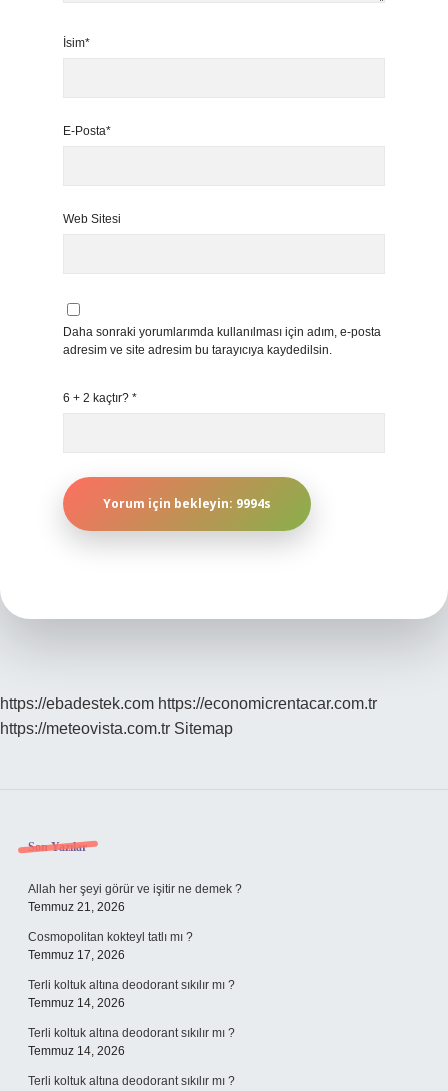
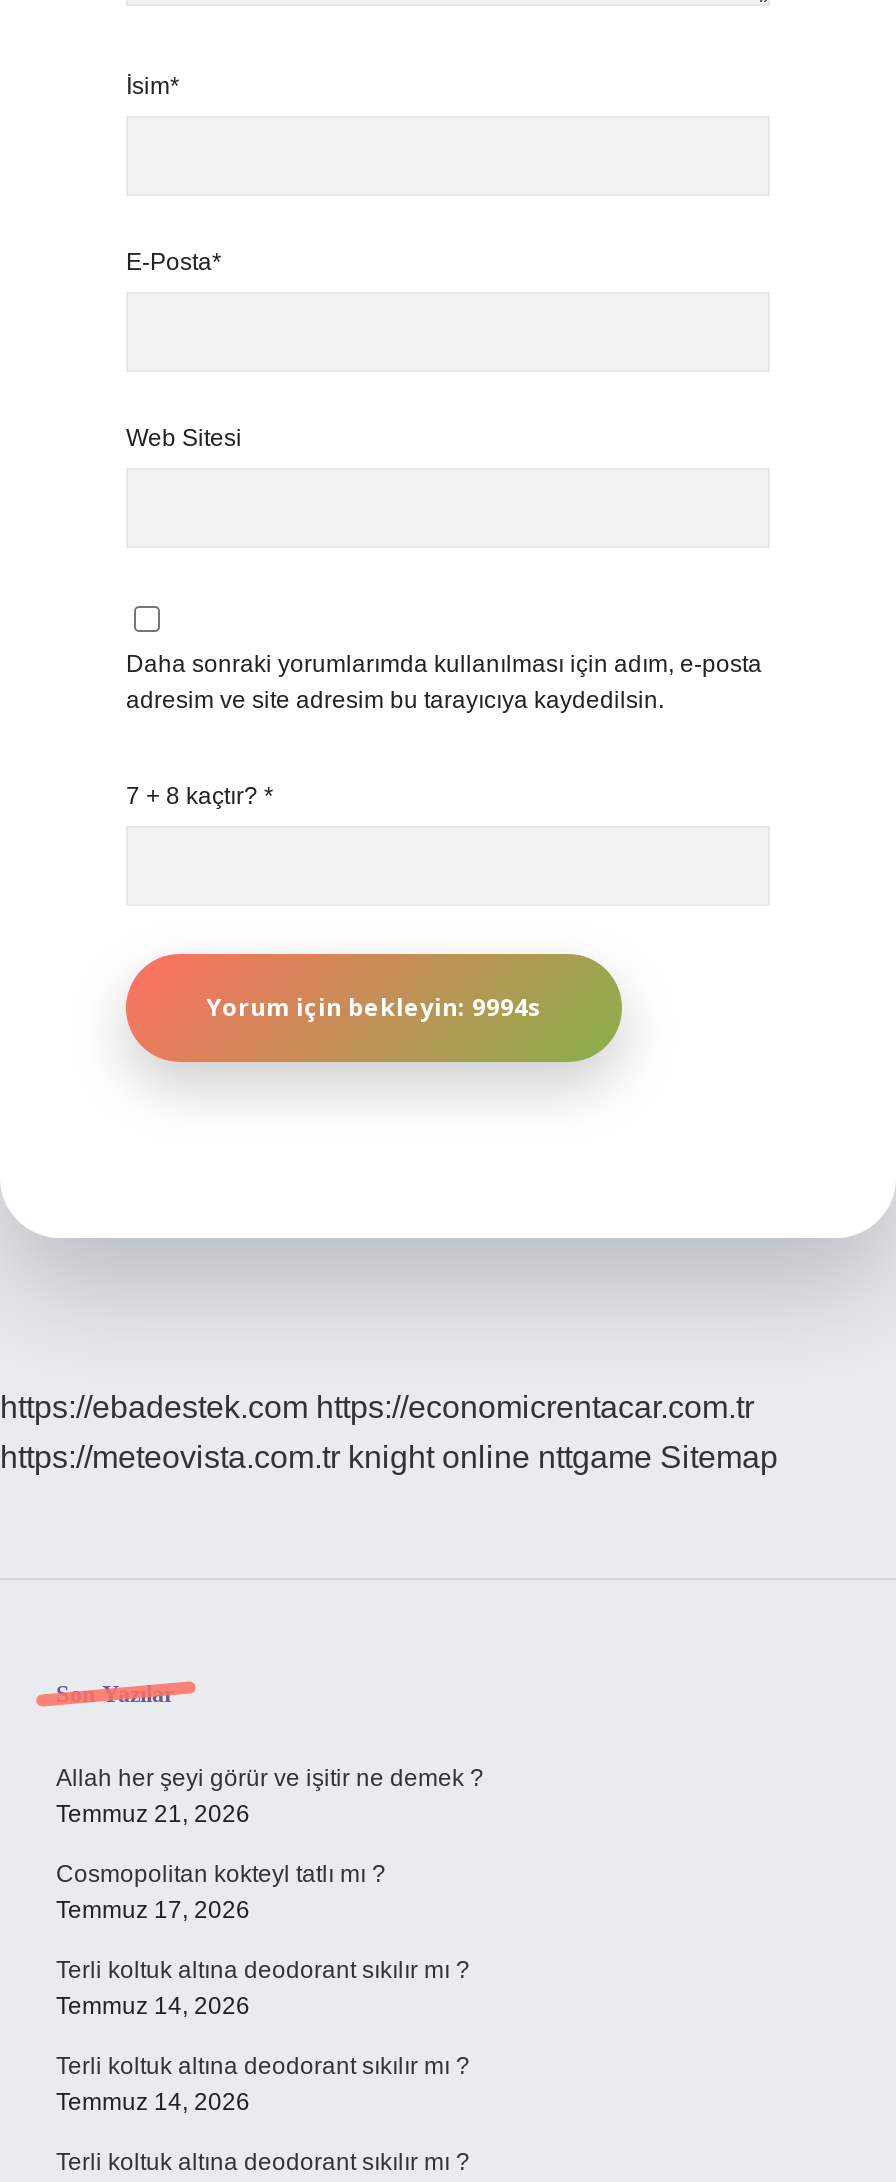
[63,391,137,405] 6 + 2 kaçtır? * -> [126,782,274,810] 7 + 8 kaçtır? *
[0,720,233,737] https://meteovista.com.tr Sitemap -> [0,1440,778,1474] https://meteovista.com.tr knight online nttgame Sitemap

